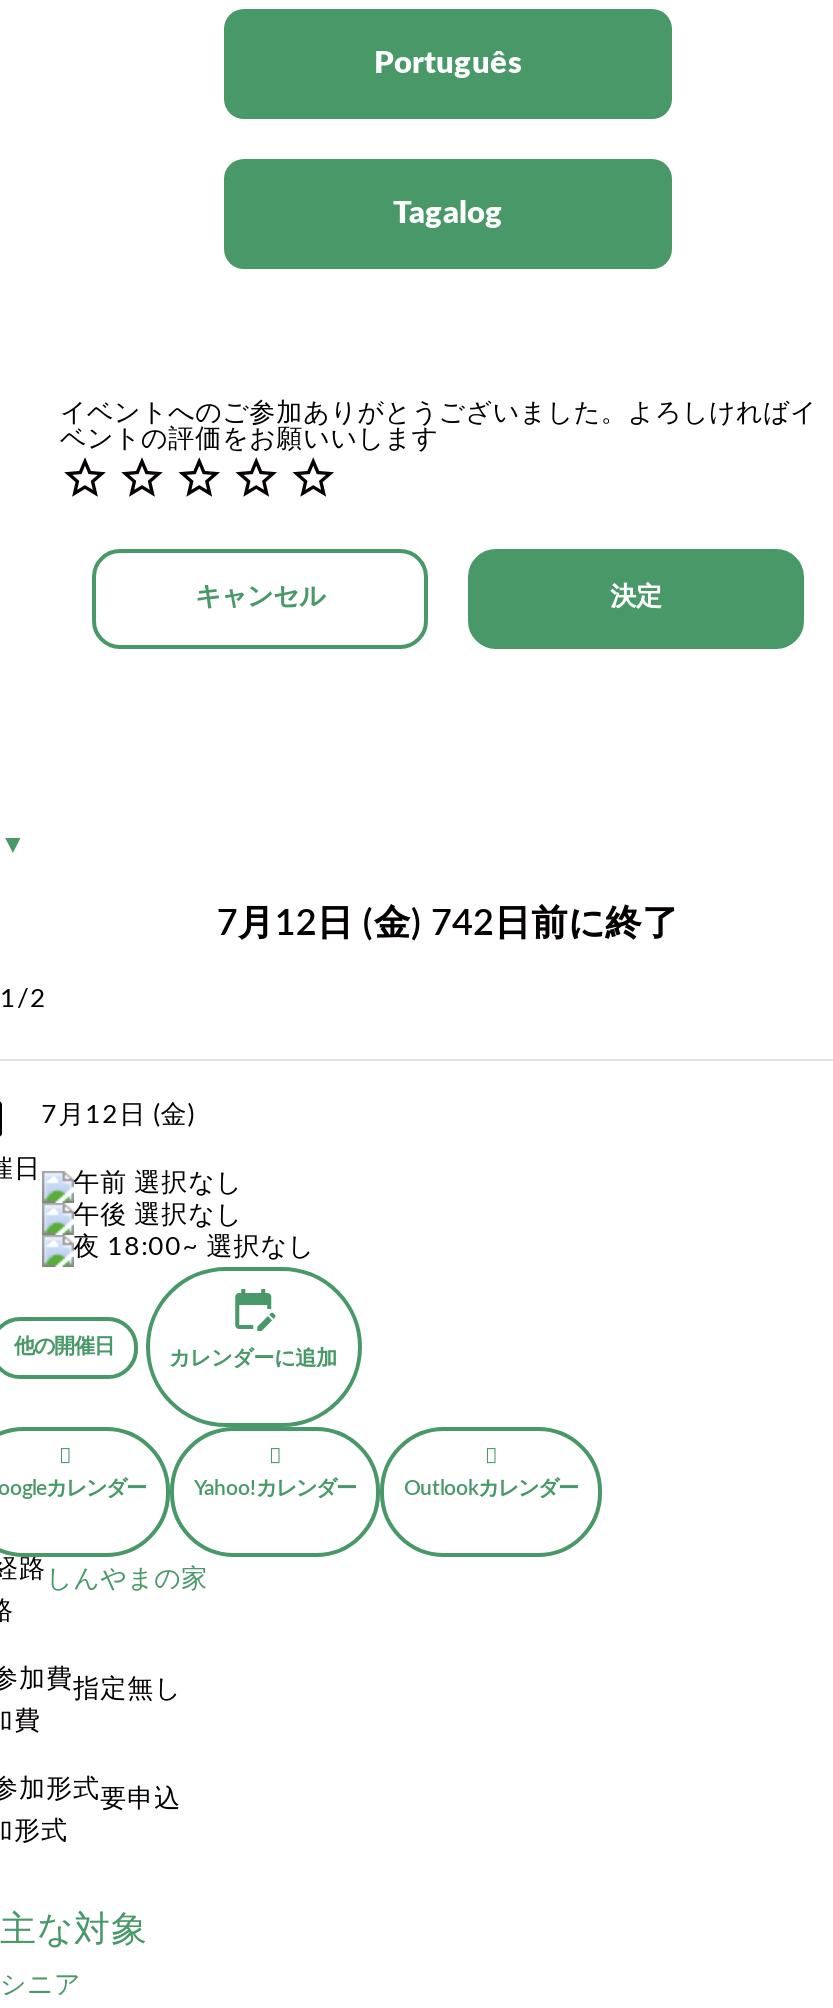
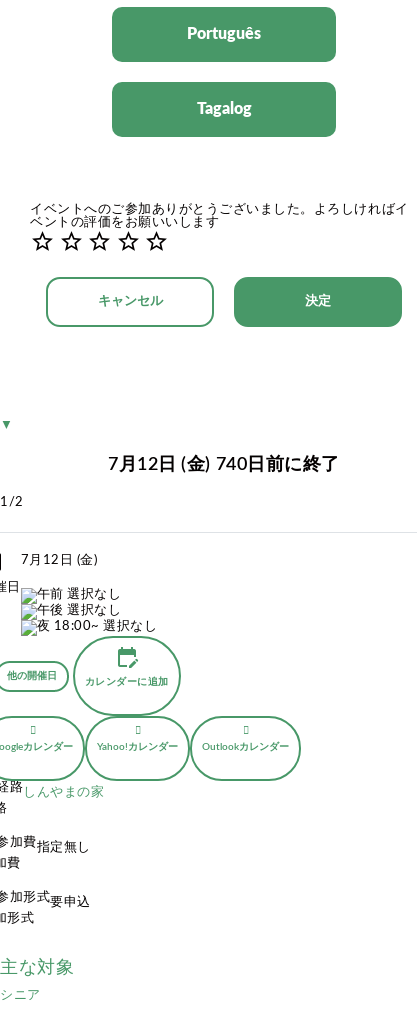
[217,905,679,943] 7月12日 (金) 742日前に終了 -> [108,455,340,474] 7月12日 (金) 740日前に終了

